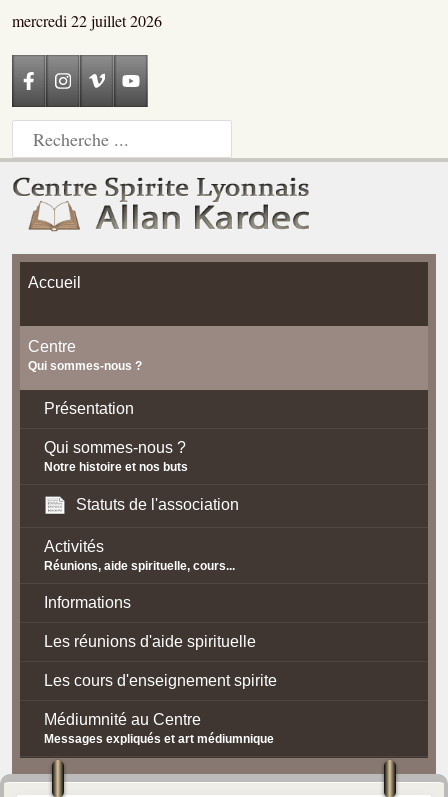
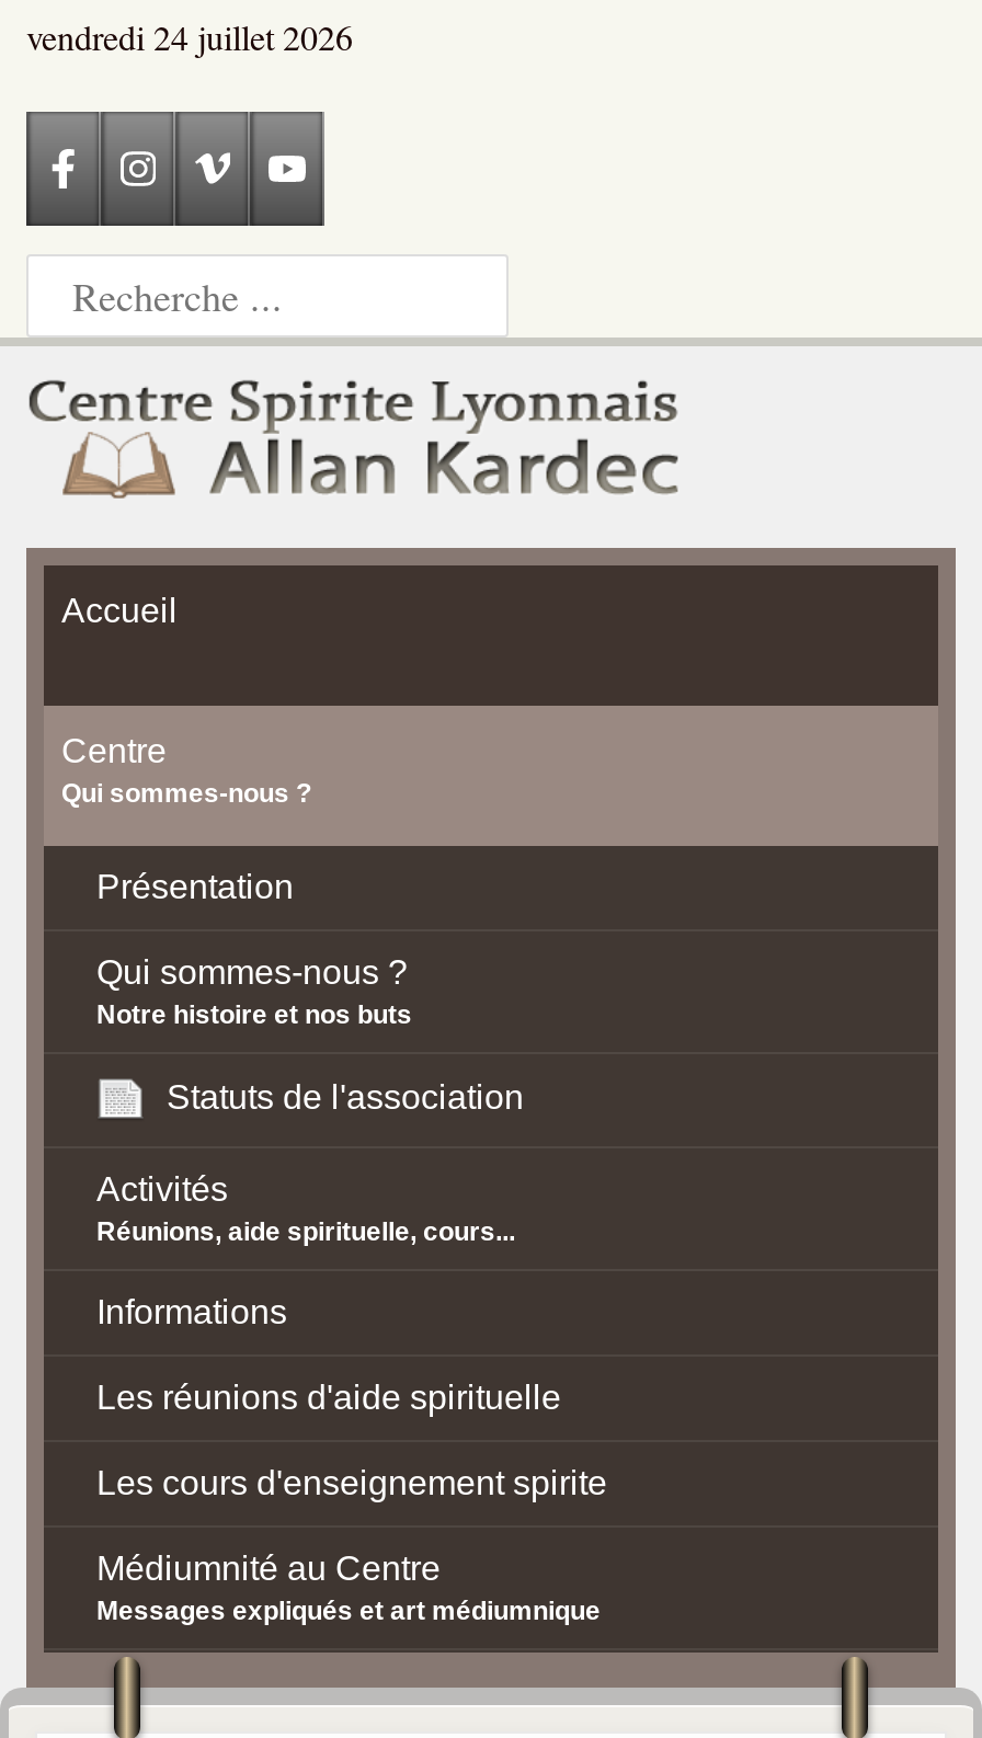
[12,10,162,31] mercredi 22 juillet 2026 -> [26,13,353,59] vendredi 24 juillet 2026

